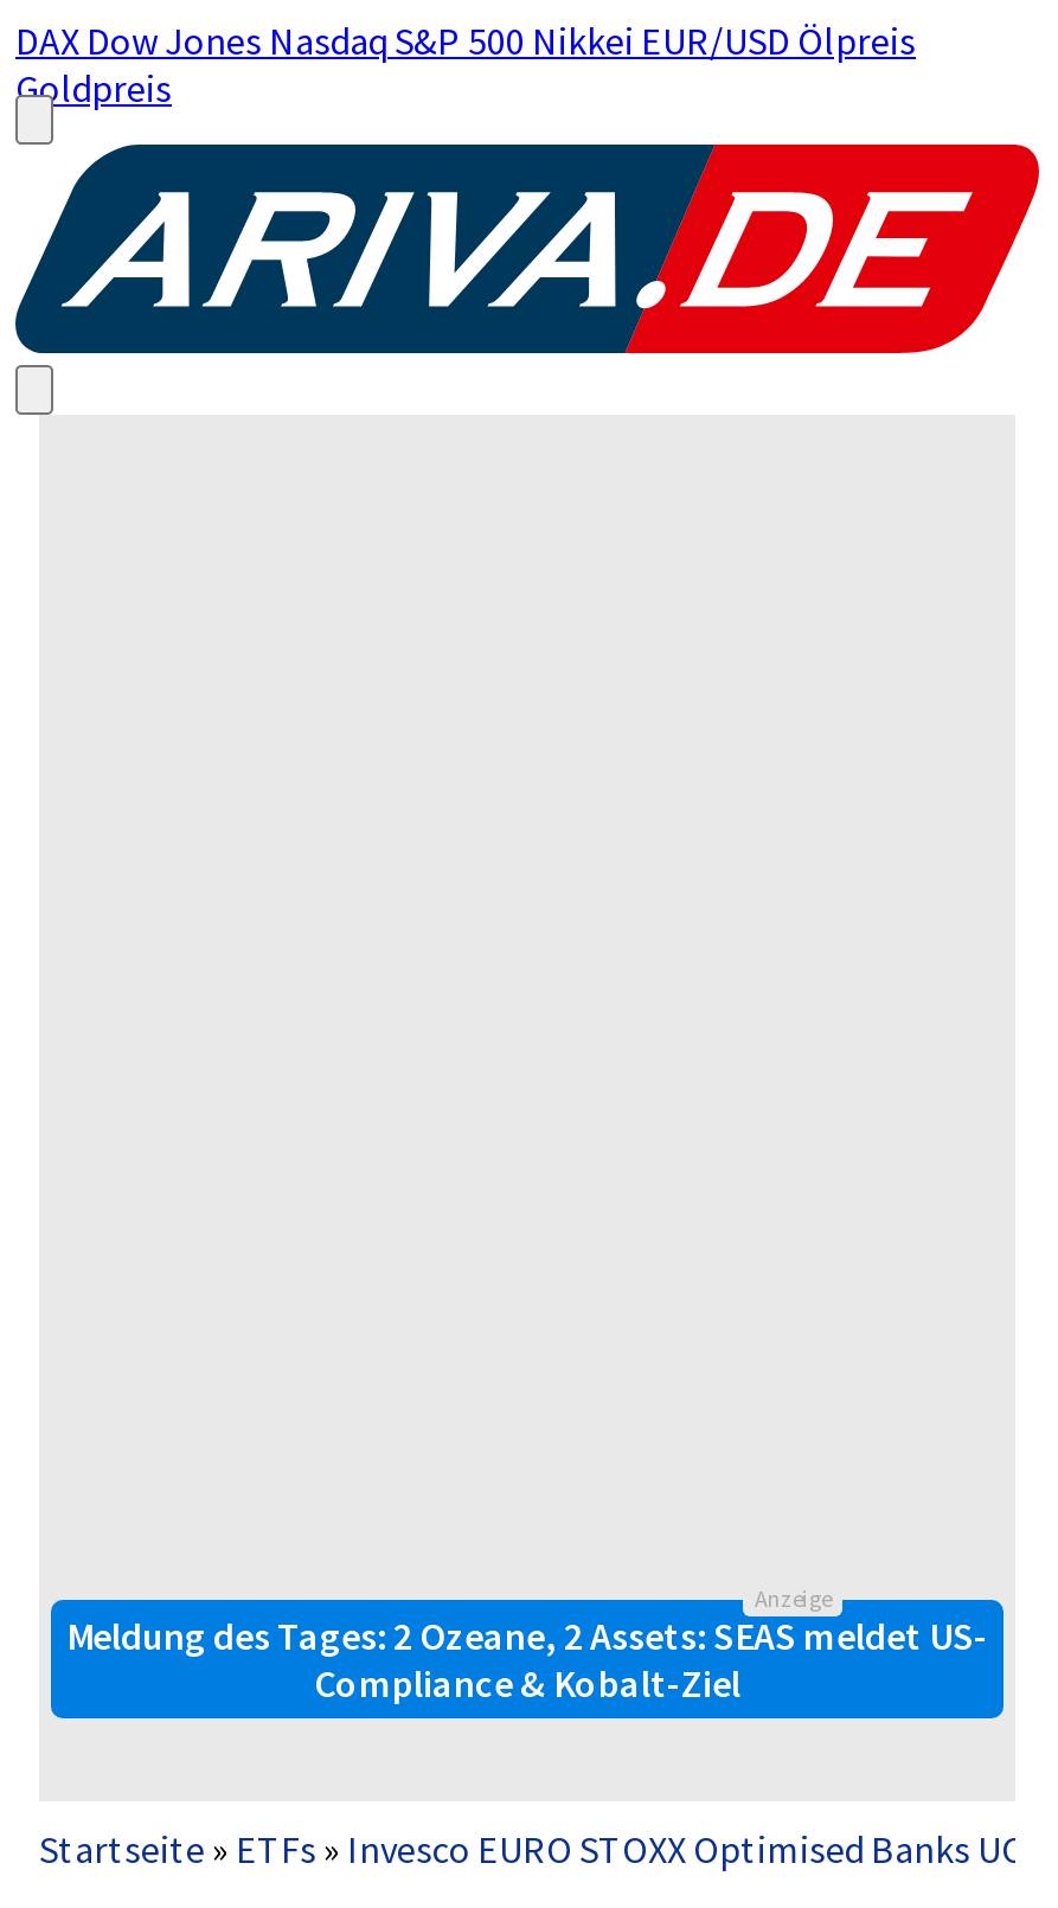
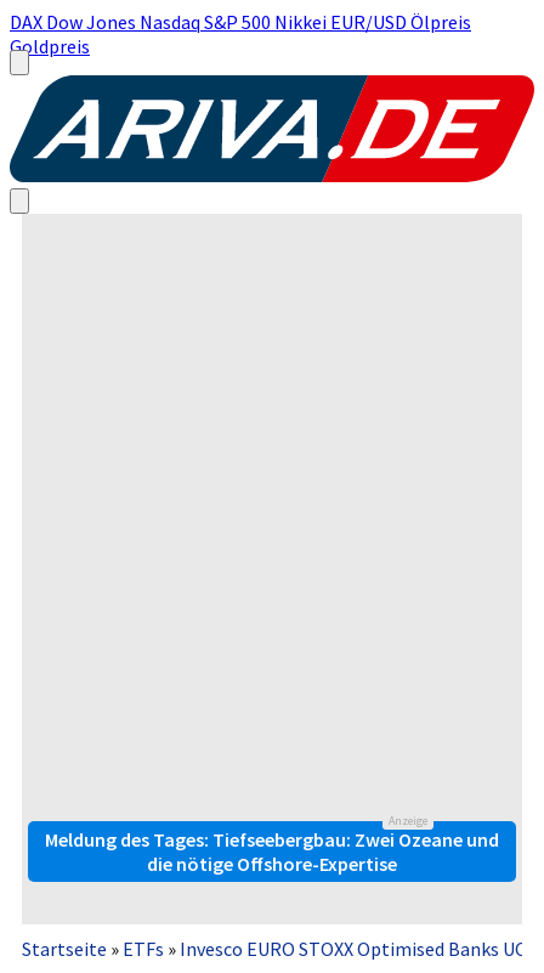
[66,1611,988,1706] Meldung des Tages: 2 Ozeane, 2 Assets: SEAS meldet US- | Compliance & Kobalt-Ziel -> [45,827,499,875] Meldung des Tages: Tiefseebergbau: Zwei Ozeane und | die nötige Offshore-Expertise

